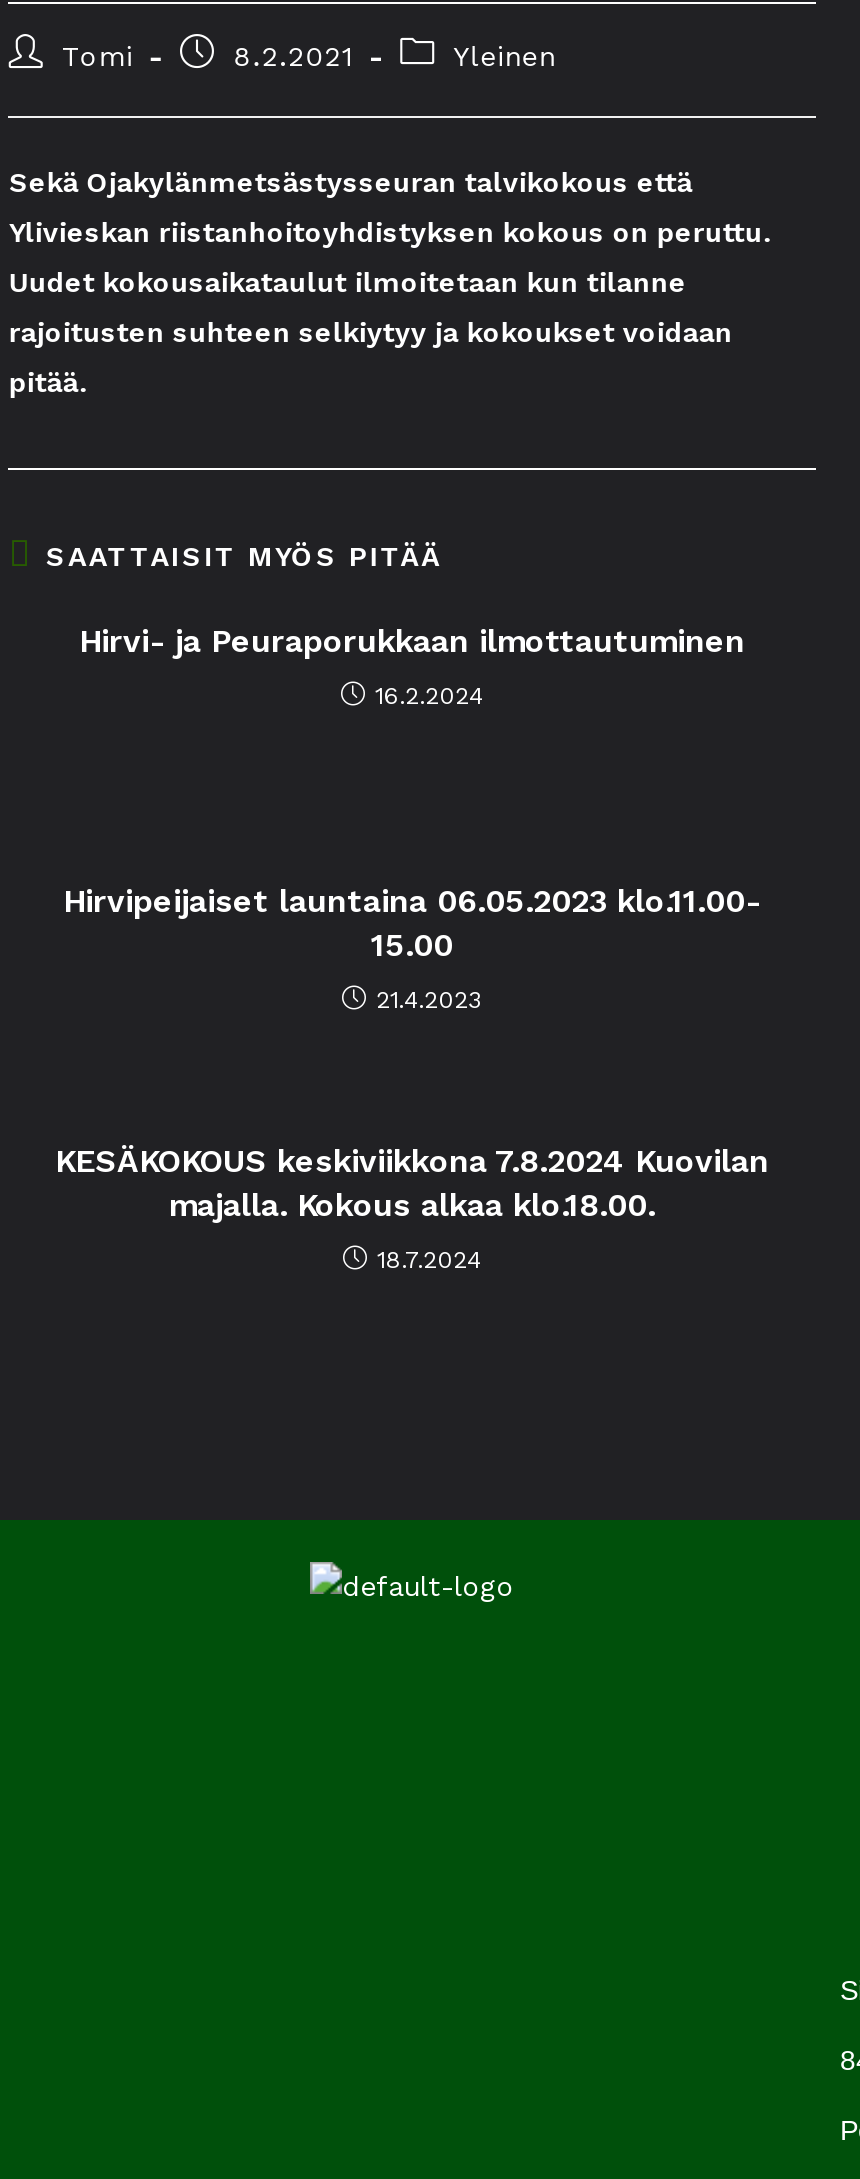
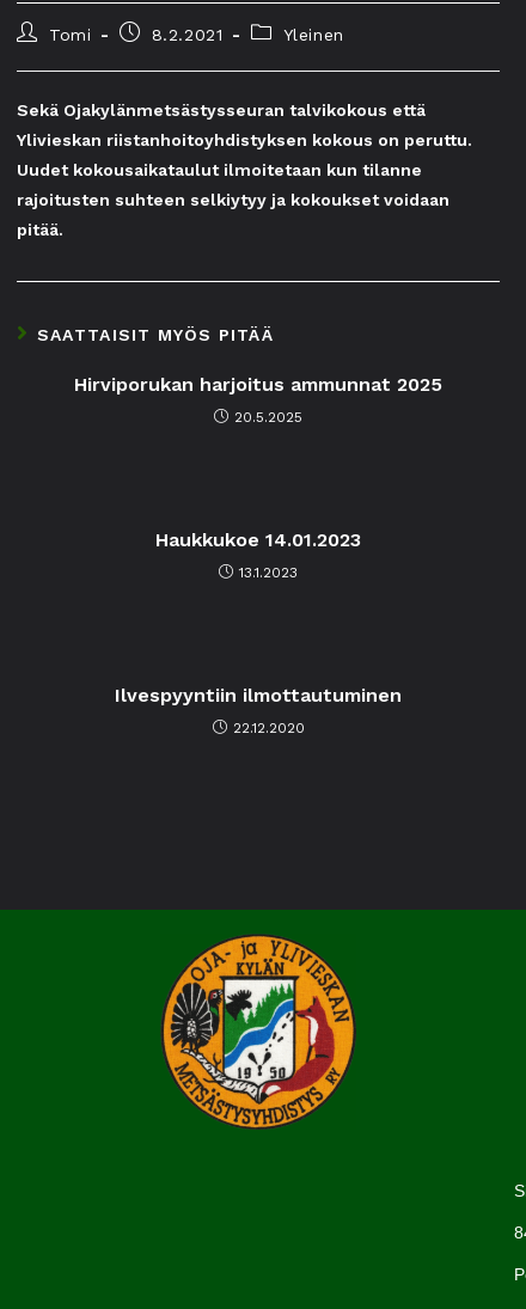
none -> [161,934,356,1130] [image]
[79,623,745,661] Hirvi- ja Peuraporukkaan ilmottautuminen -> [74,373,442,396] Hirviporukan harjoitus ammunnat 2025
[375,683,483,711] 16.2.2024 -> [234,409,302,426] 20.5.2025
[63,883,761,965] Hirvipeijaiset launtaina 06.05.2023 klo.11.00- | 15.00 -> [155,529,361,552] Haukkukoe 14.01.2023
[376,987,482,1015] 21.4.2023 -> [239,565,298,581] 13.1.2023
[55,1143,769,1225] KESÄKOKOUS keskiviikkona 7.8.2024 Kuovilan | majalla. Kokous alkaa klo.18.00. -> [115,684,402,707] Ilvespyyntiin ilmottautuminen
[377,1247,481,1275] 18.7.2024 -> [233,720,304,737] 22.12.2020

